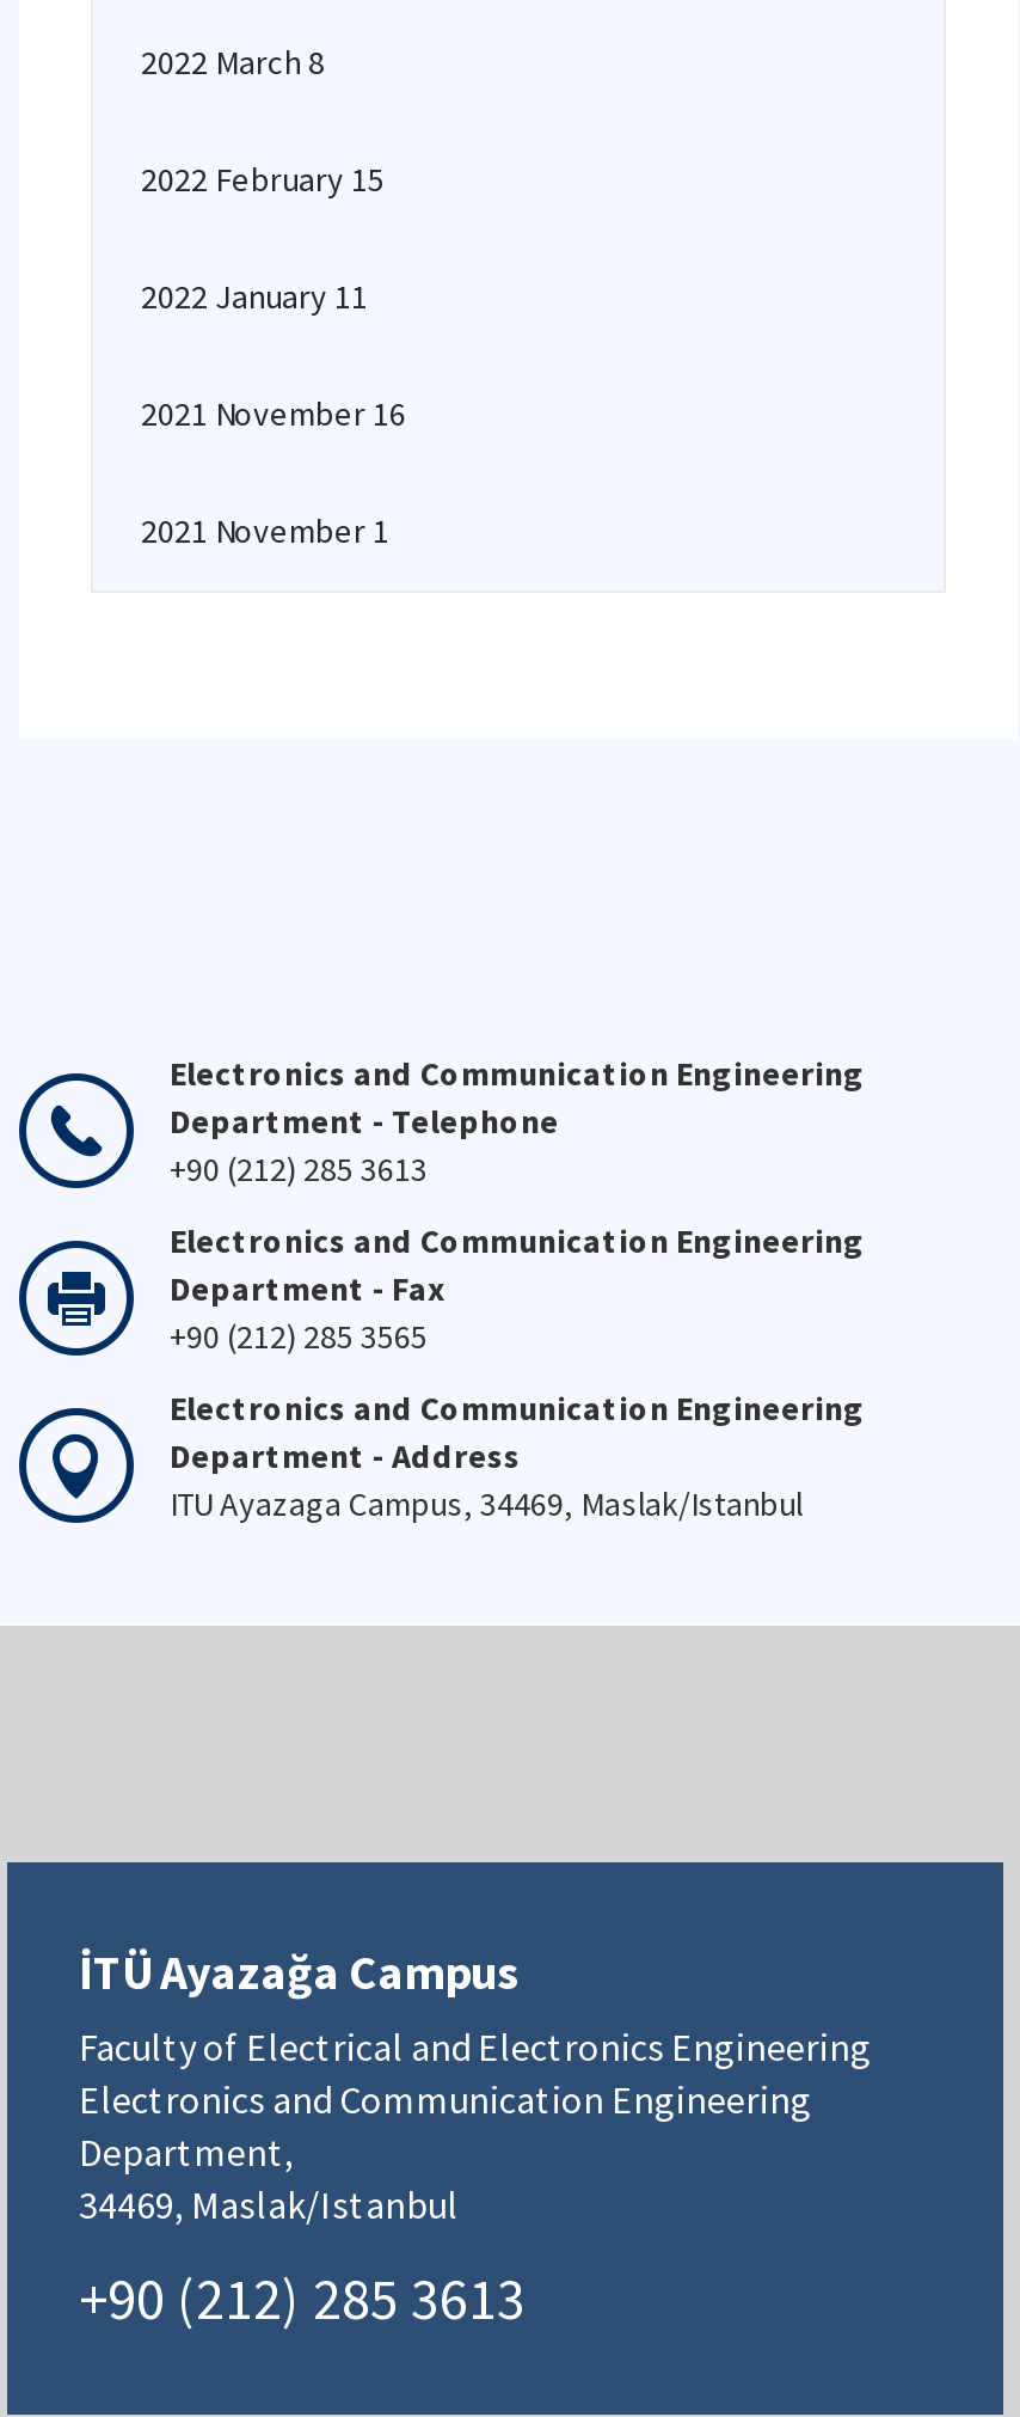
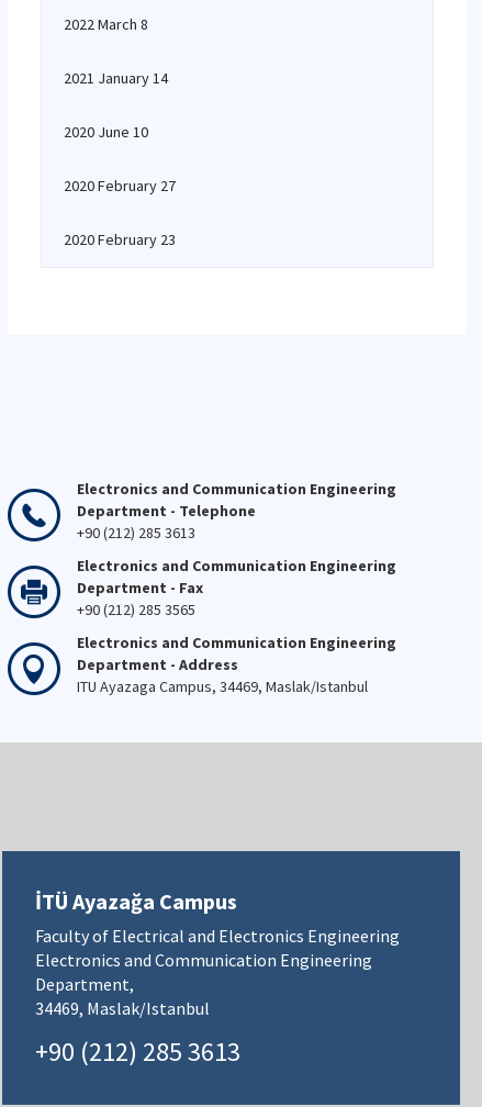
[141,158,385,201] 2022 February 15 -> [64,68,168,88] 2021 January 14
[141,275,368,318] 2022 January 11 -> [64,122,148,142] 2020 June 10
[141,392,406,435] 2021 November 16 -> [64,176,176,195] 2020 February 27
[141,509,389,552] 2021 November 1 -> [64,230,176,249] 2020 February 23

